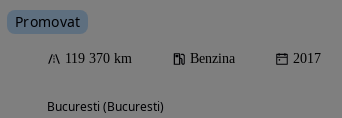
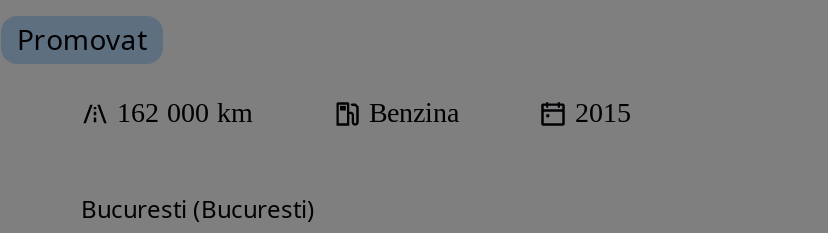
[65,51,132,66] 119 370 km -> [117,99,253,129] 162 000 km
[293,51,321,66] 2017 -> [575,99,631,129] 2015

